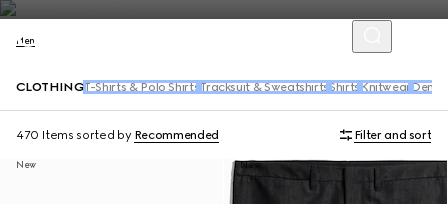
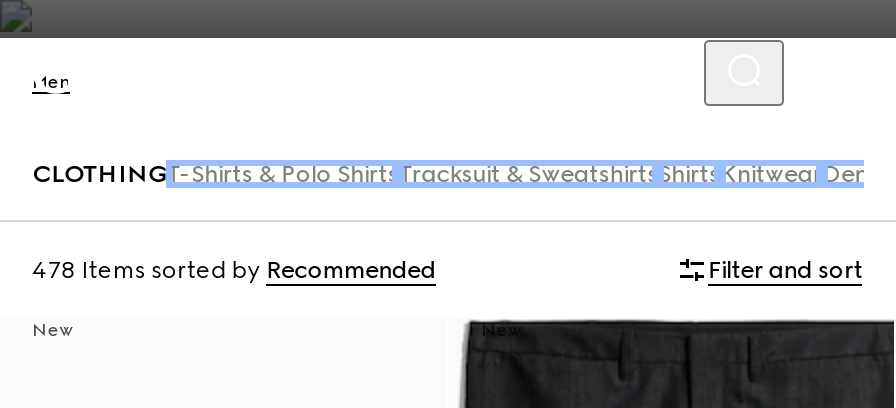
[16,128,219,142] 470 Items sorted by Recommended -> [32,256,436,284] 478 Items sorted by Recommended

